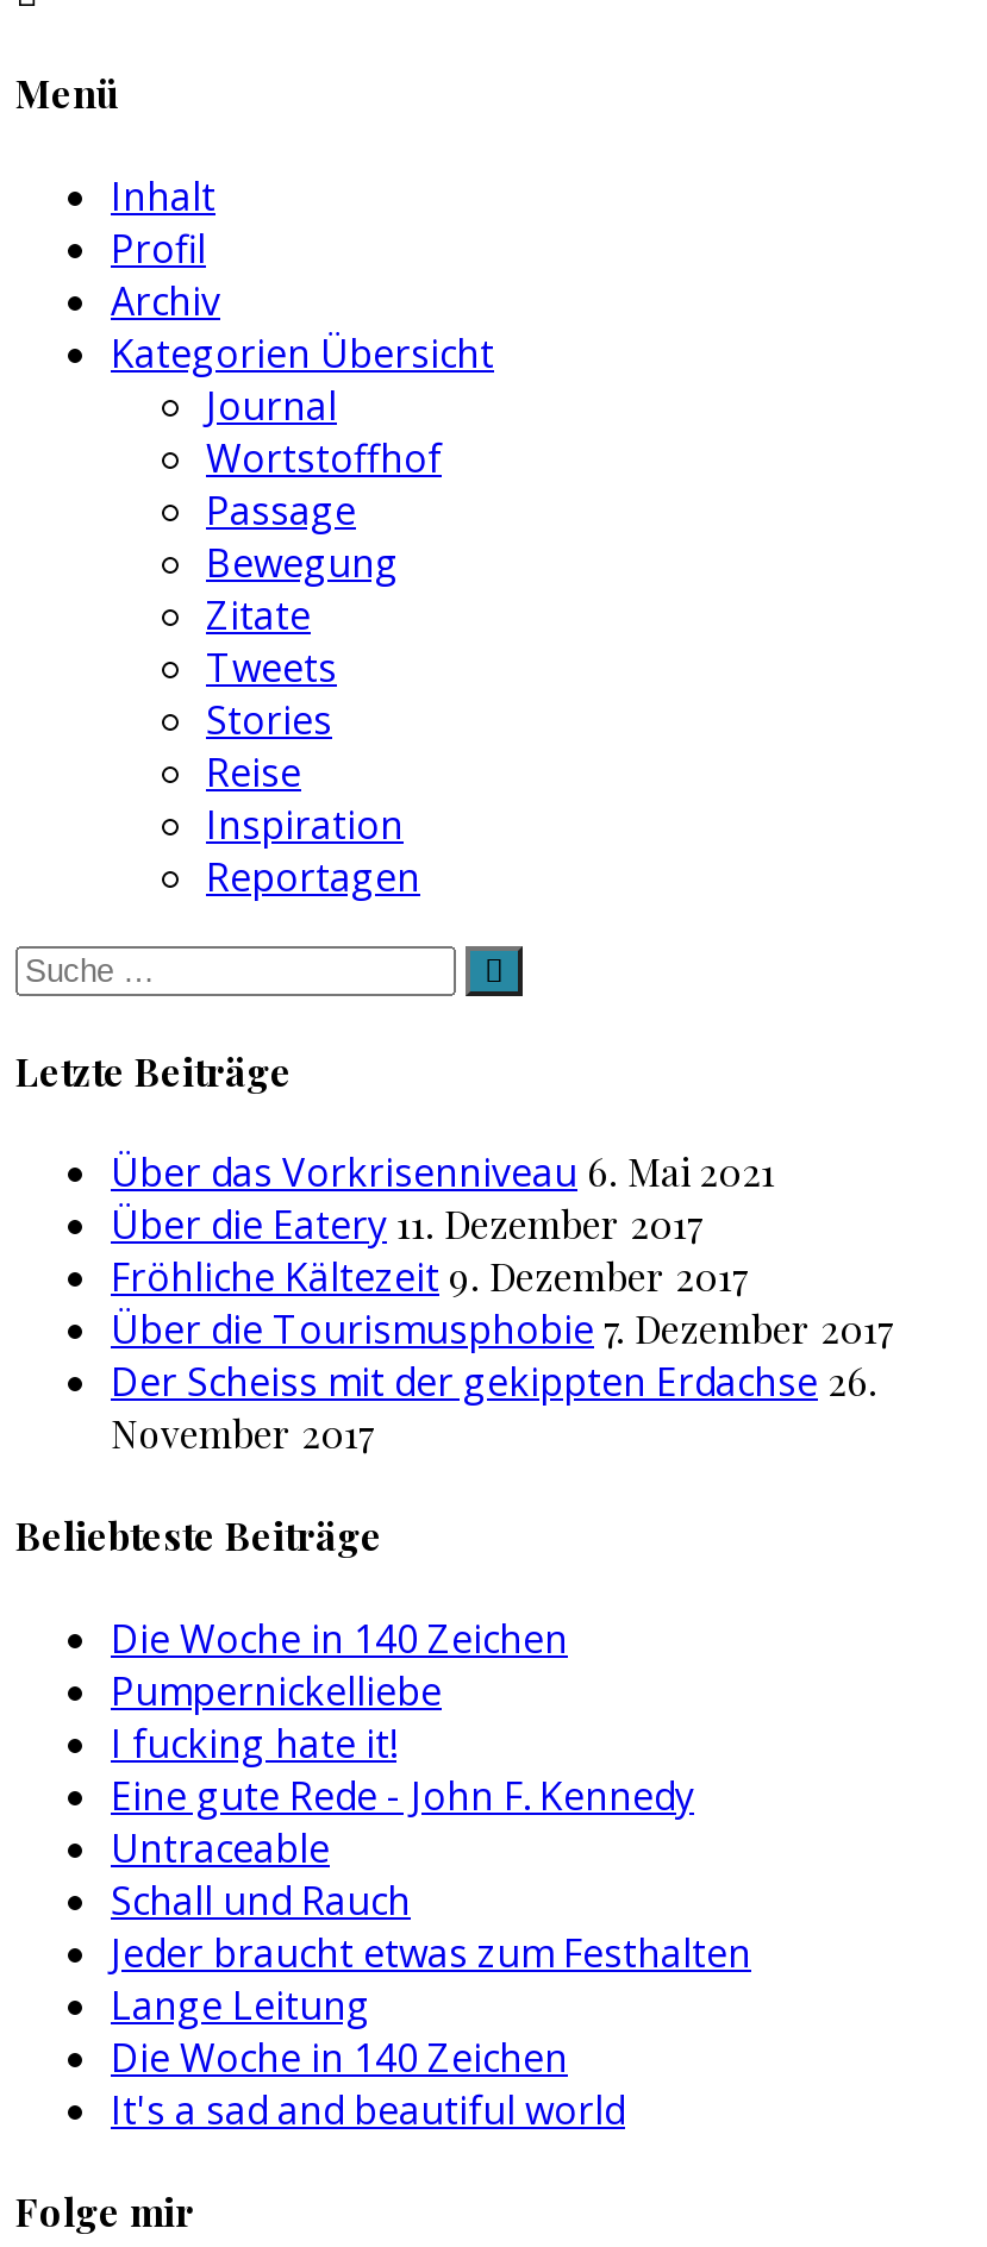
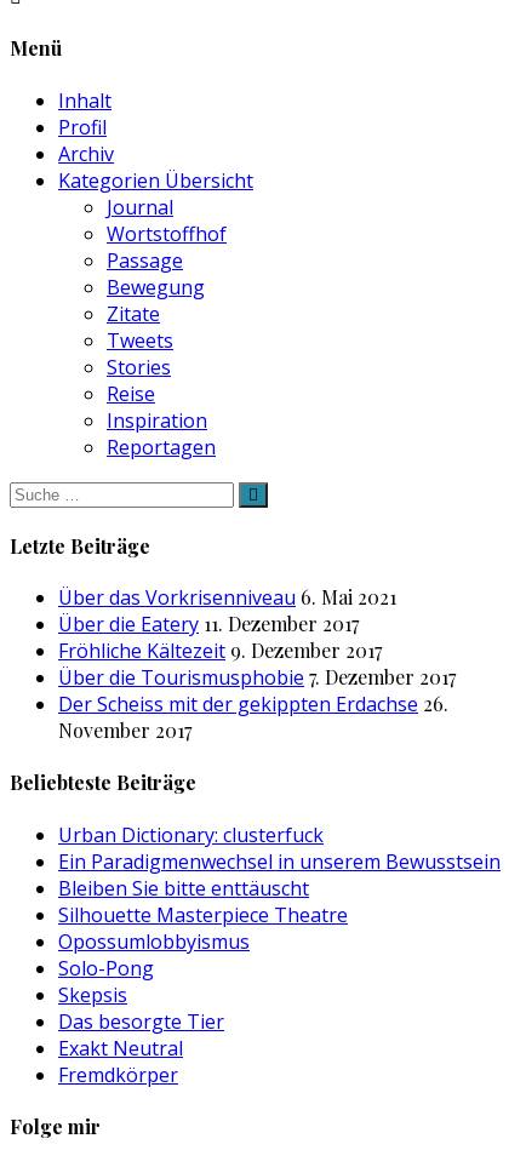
[111,1612,751,2135] Die Woche in 140 Zeichen | Pumpernickelliebe | I fucking hate it! | Eine gute Rede - John F. Kennedy | Untraceable | Schall und Rauch | Jeder braucht etwas zum Festhalten | Lange Leitung | Die Woche in 140 Zeichen | It's a sad and beautiful world -> [58,821,501,1088] Urban Dictionary: clusterfuck | Ein Paradigmenwechsel in unserem Bewusstsein | Bleiben Sie bitte enttäuscht | Silhouette Masterpiece Theatre | Opossumlobbyismus | Solo-Pong | Skepsis | Das besorgte Tier | Exakt Neutral | Fremdkörper

